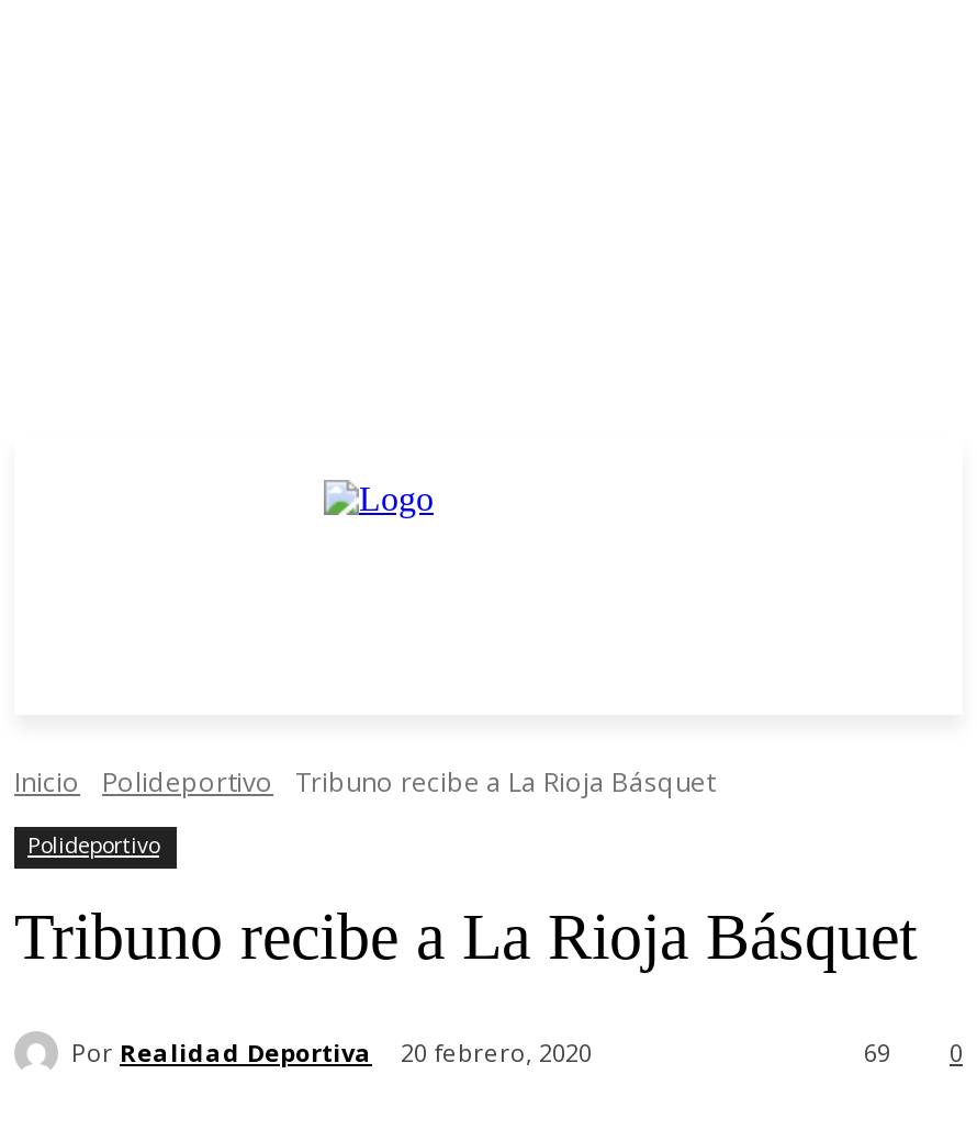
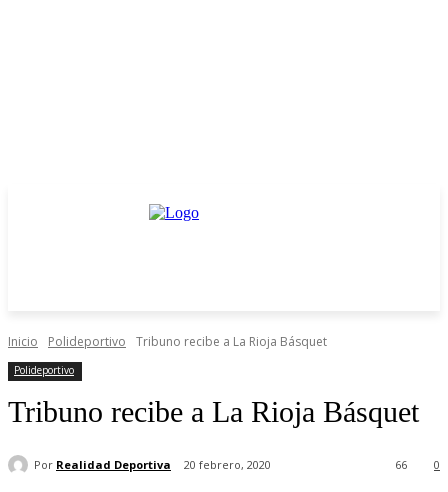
[864,1036,963,1069] 69 0 -> [395,457,440,472] 66 0

